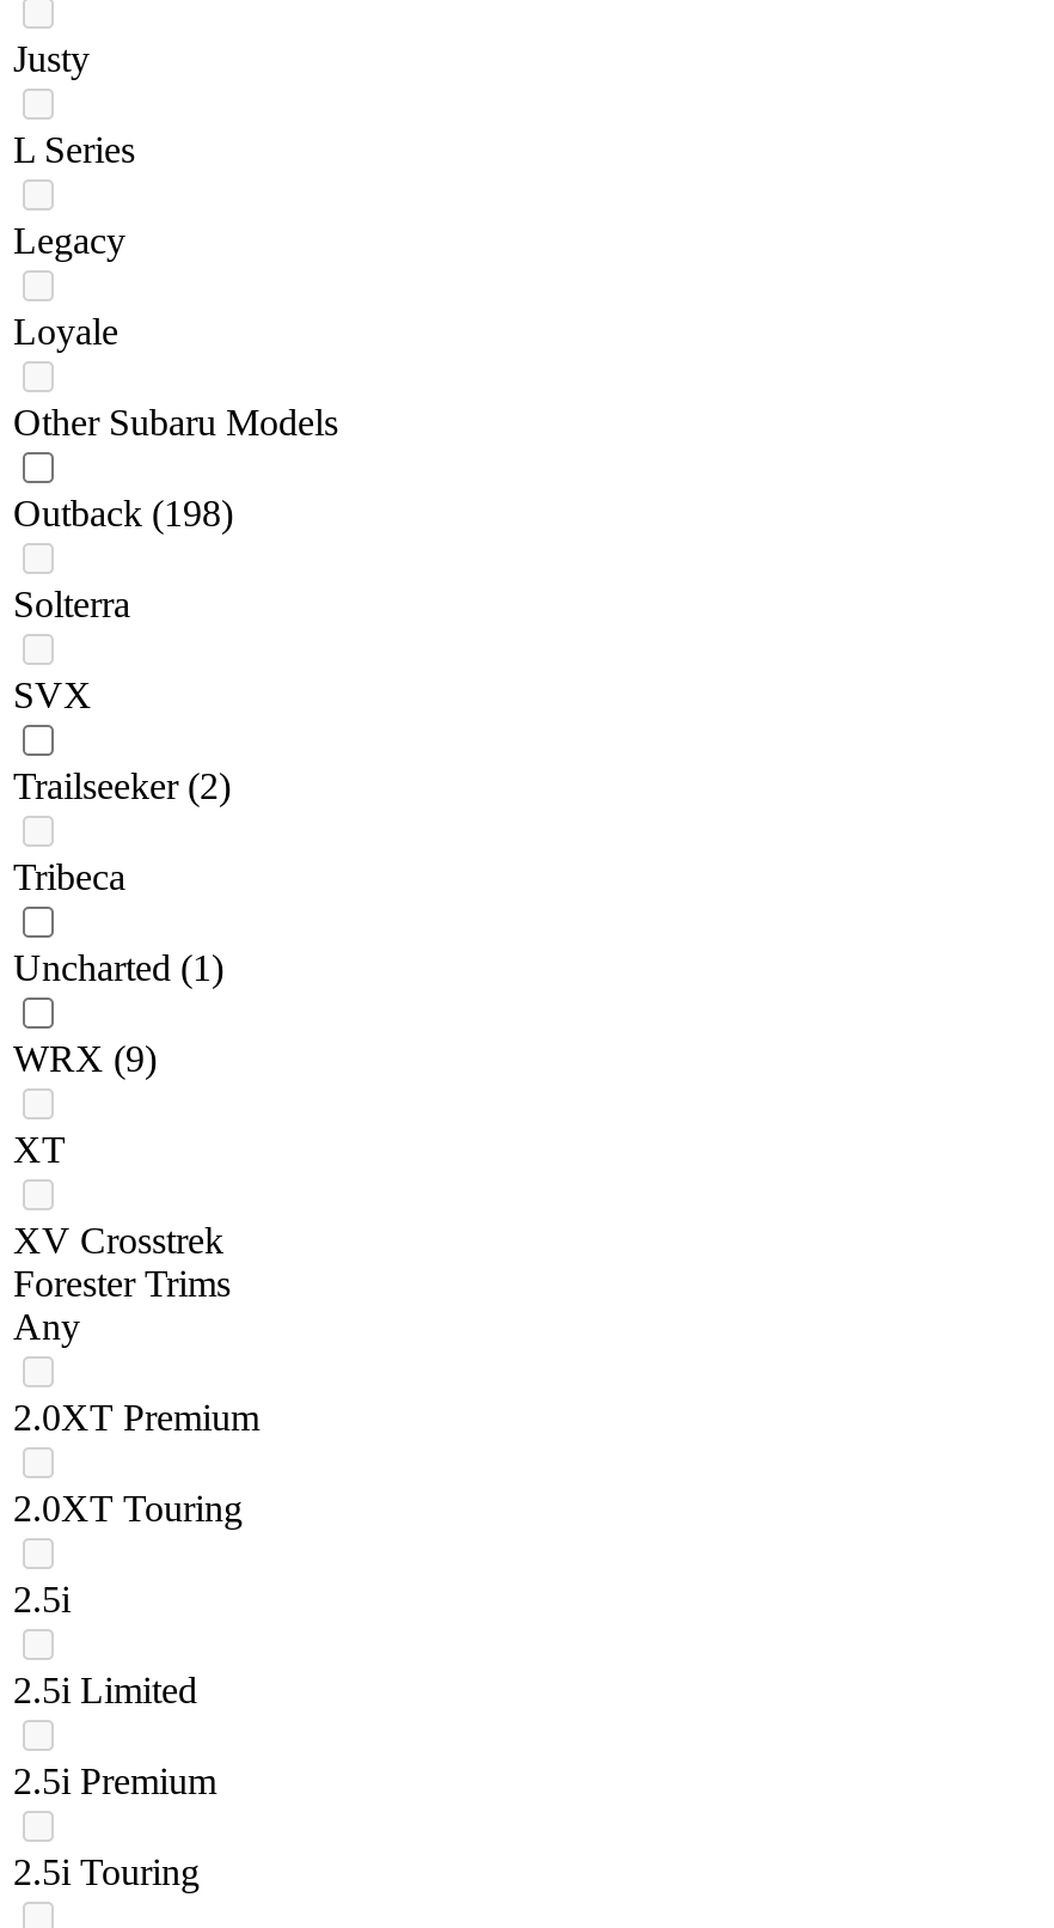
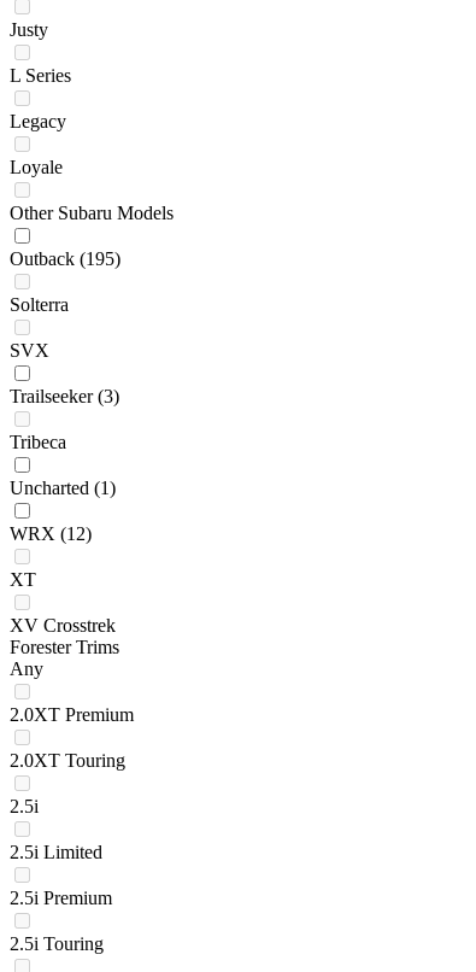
[13,494,233,534] Outback (198) -> [10,249,121,269] Outback (195)
[13,766,231,807] Trailseeker (2) -> [10,386,119,407] Trailseeker (3)
[13,1039,157,1080] WRX (9) -> [10,524,92,544] WRX (12)

